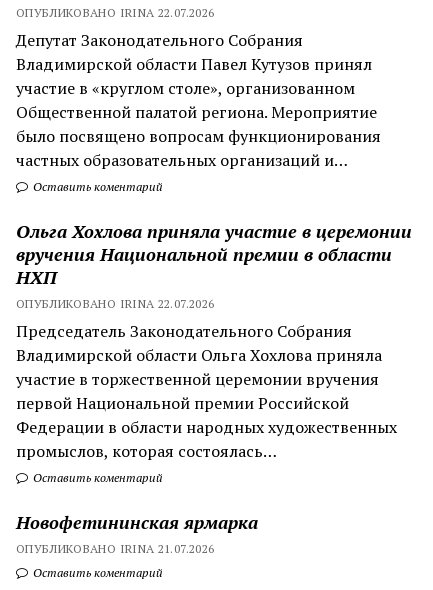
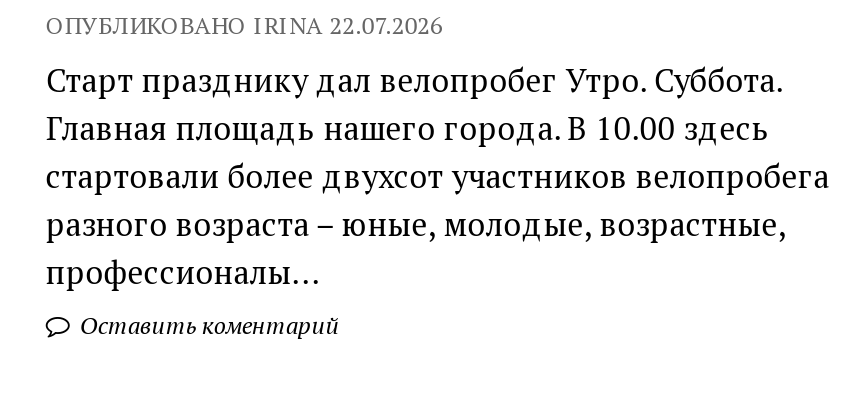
[16,29,412,556] Депутат Законодательного Собрания | Владимирской области Павел Кутузов принял | участие в «круглом столе», организованном | Общественной палатой региона. Мероприятие | было посвящено вопросам функционирования | частных образовательных организаций и… | Оставить коментарий | Ольга Хохлова приняла участие в церемонии | вручения Национальной премии в области | НХП | ОПУБЛИКОВАНО IRINA 22.07.2026 | Председатель Законодательного Собрания | Владимирской области Ольга Хохлова приняла | участие в торжественной церемонии вручения | первой Национальной премии Российской | Федерации в области народных художественных | промыслов, которая состоялась… | Оставить коментарий | Новофетининская ярмарка | ОПУБЛИКОВАНО IRINA 21.07.2026 -> [46,58,830,294] Старт празднику дал велопробег Утро. Суббота. | Главная площадь нашего города. В 10.00 здесь | стартовали более двухсот участников велопробега | разного возраста – юные, молодые, возрастные, | профессионалы…

